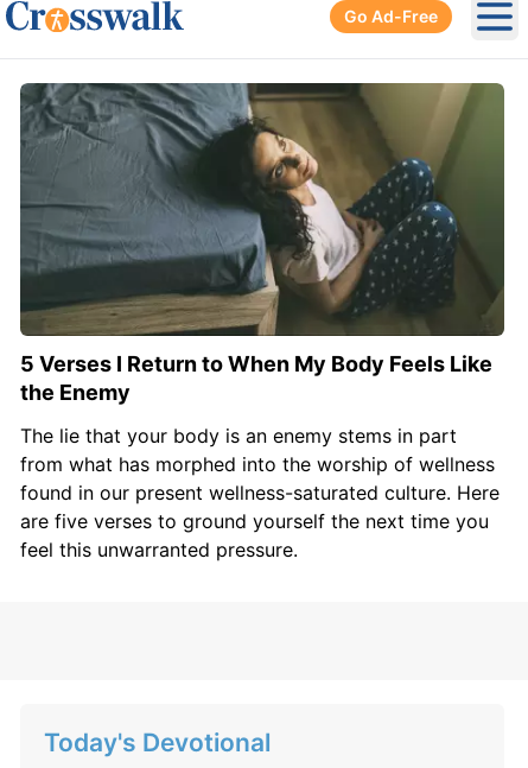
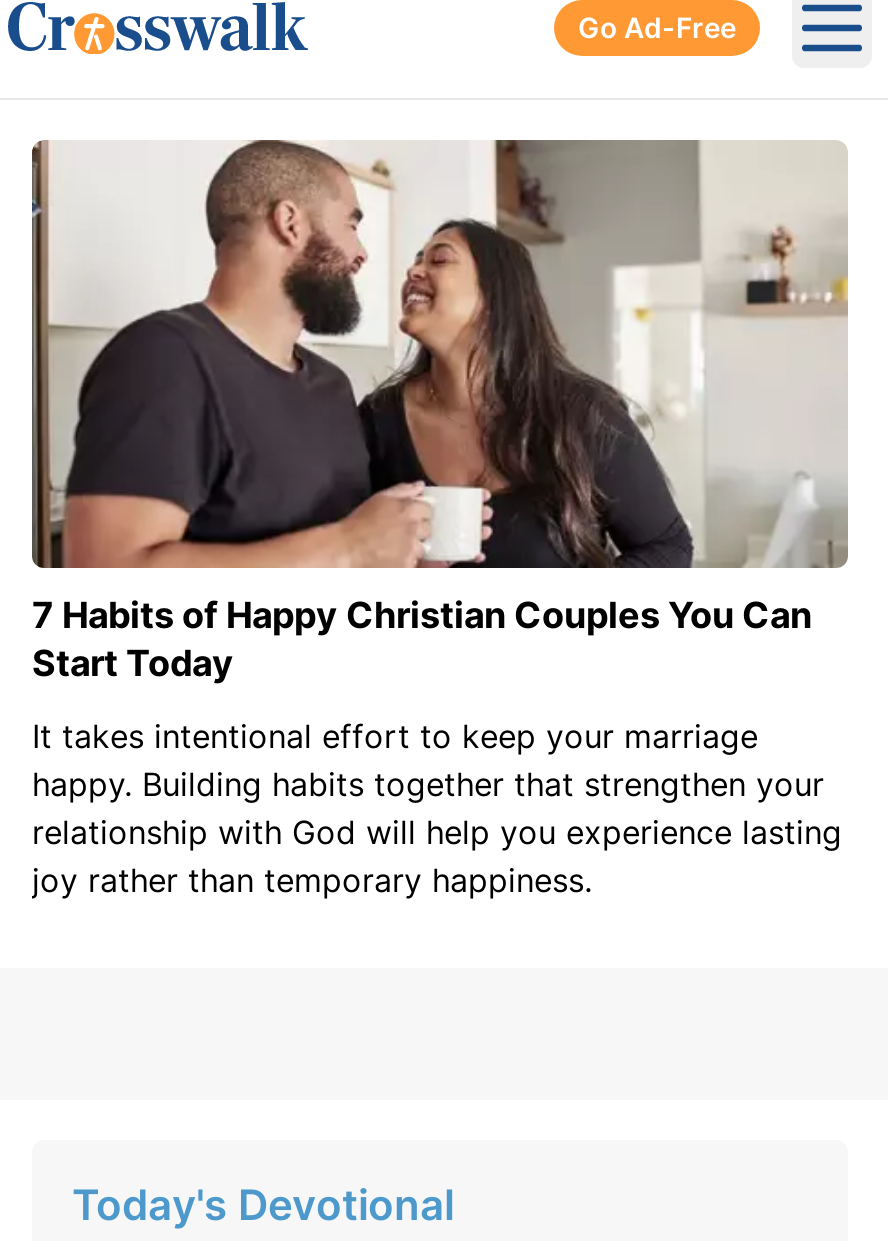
[20,82,505,405] [image] | 5 Verses I Return to When My Body Feels Like | the Enemy -> [32,138,850,684] [image] | 7 Habits of Happy Christian Couples You Can | Start Today
[20,424,500,562] The lie that your body is an enemy stems in part | from what has morphed into the worship of wellness | found in our present wellness-saturated culture. Here | are five verses to ground yourself the next time you | feel this unwarranted pressure. -> [32,716,842,900] It takes intentional effort to keep your marriage | happy. Building habits together that strengthen your | relationship with God will help you experience lasting | joy rather than temporary happiness.

